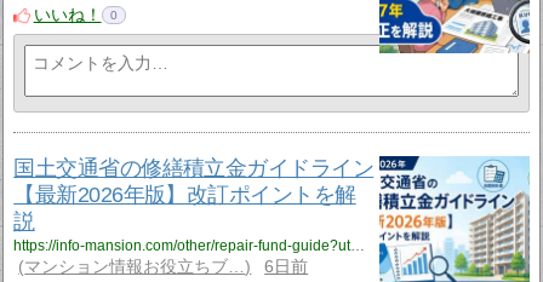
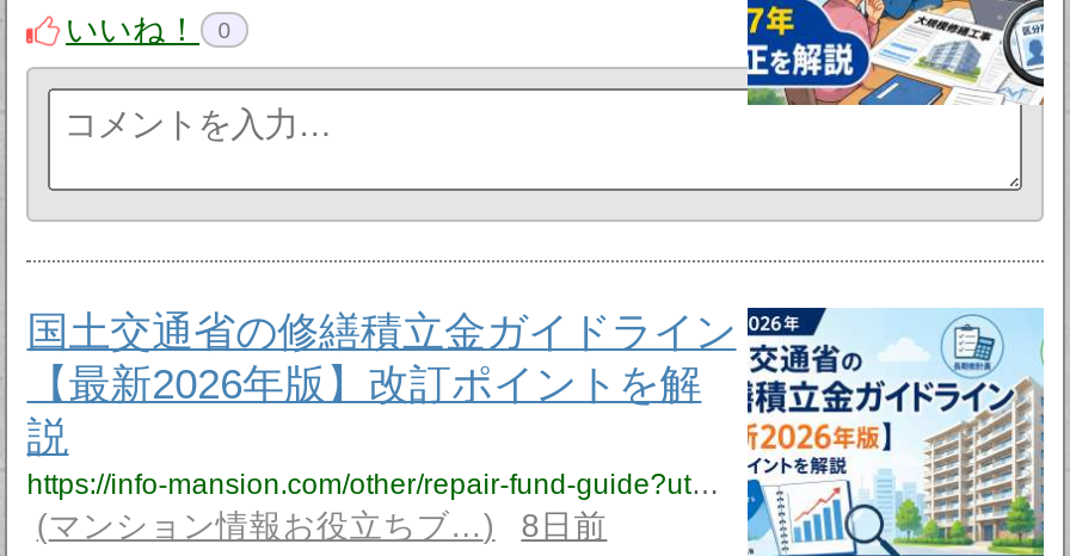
[25,258,308,276] マンション情報お役立ちブ… 6日前 -> [48,509,607,544] マンション情報お役立ちブ… 8日前

